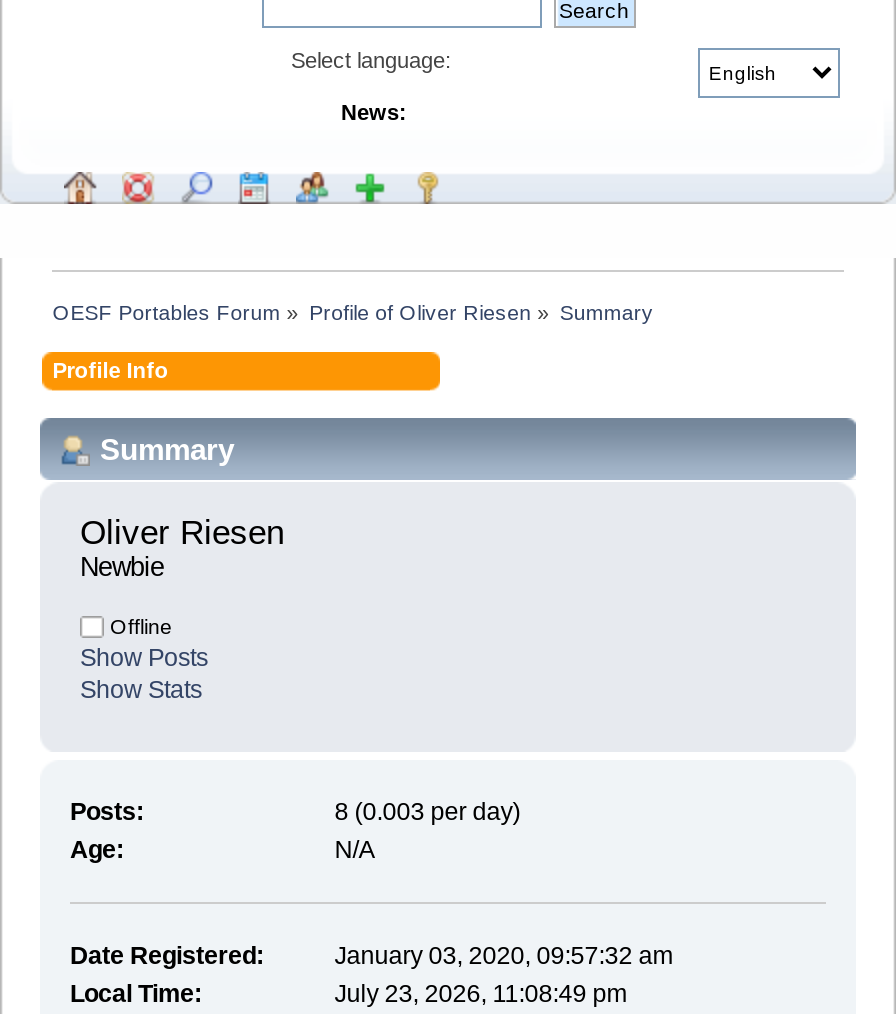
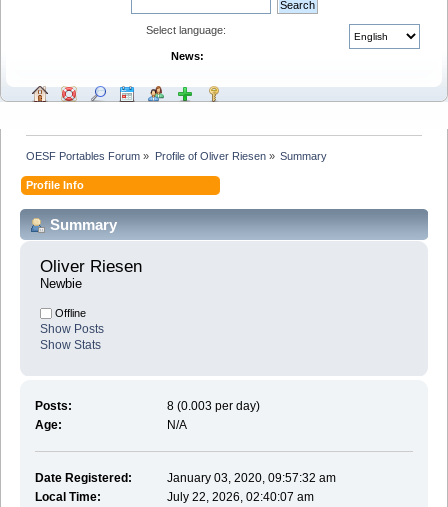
[335,979,627,1007] July 23, 2026, 11:08:49 pm -> [167,490,314,504] July 22, 2026, 02:40:07 am

